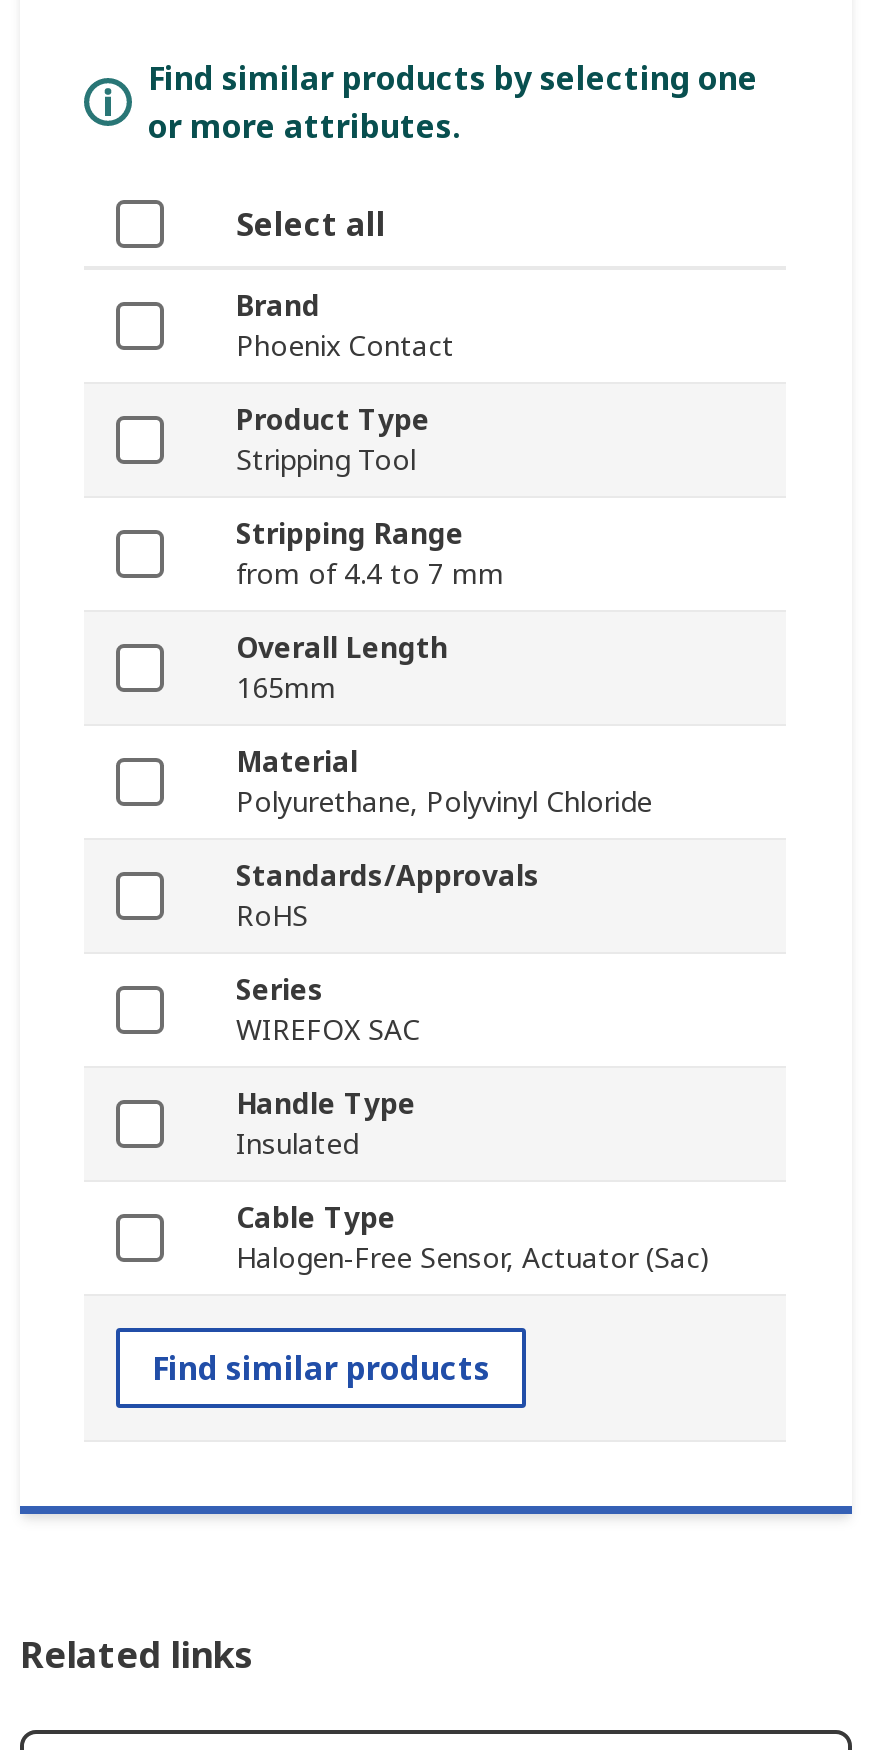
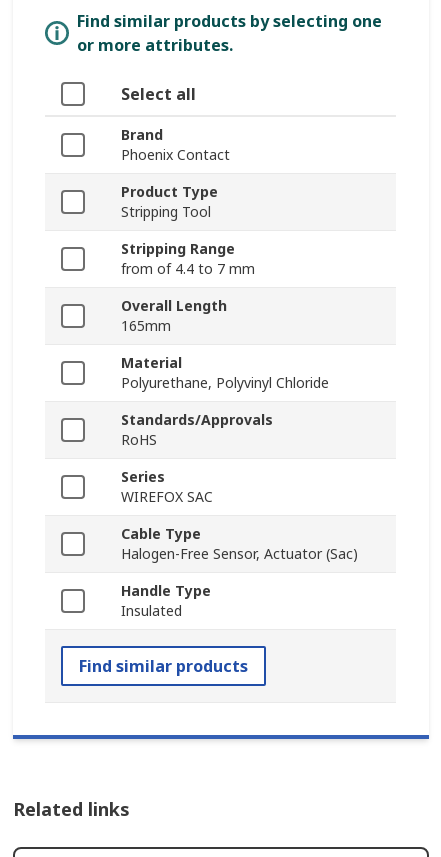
moved [236,1085,416,1163] -> [121,581,211,620]: Handle Type | Insulated
moved [236,1199,710,1277] -> [121,524,358,563]: Cable Type | Halogen-Free Sensor, Actuator (Sac)

